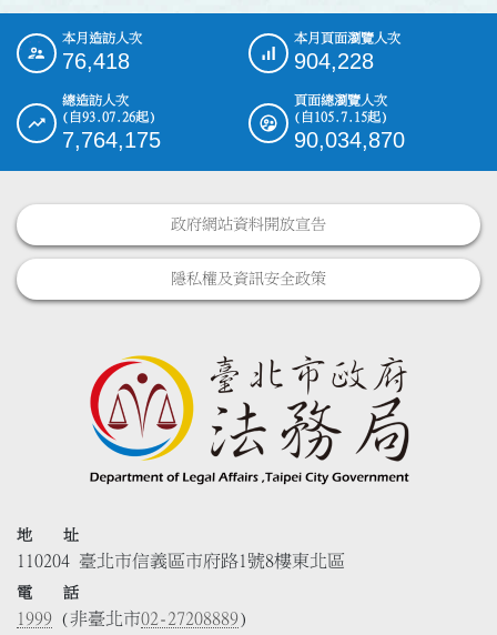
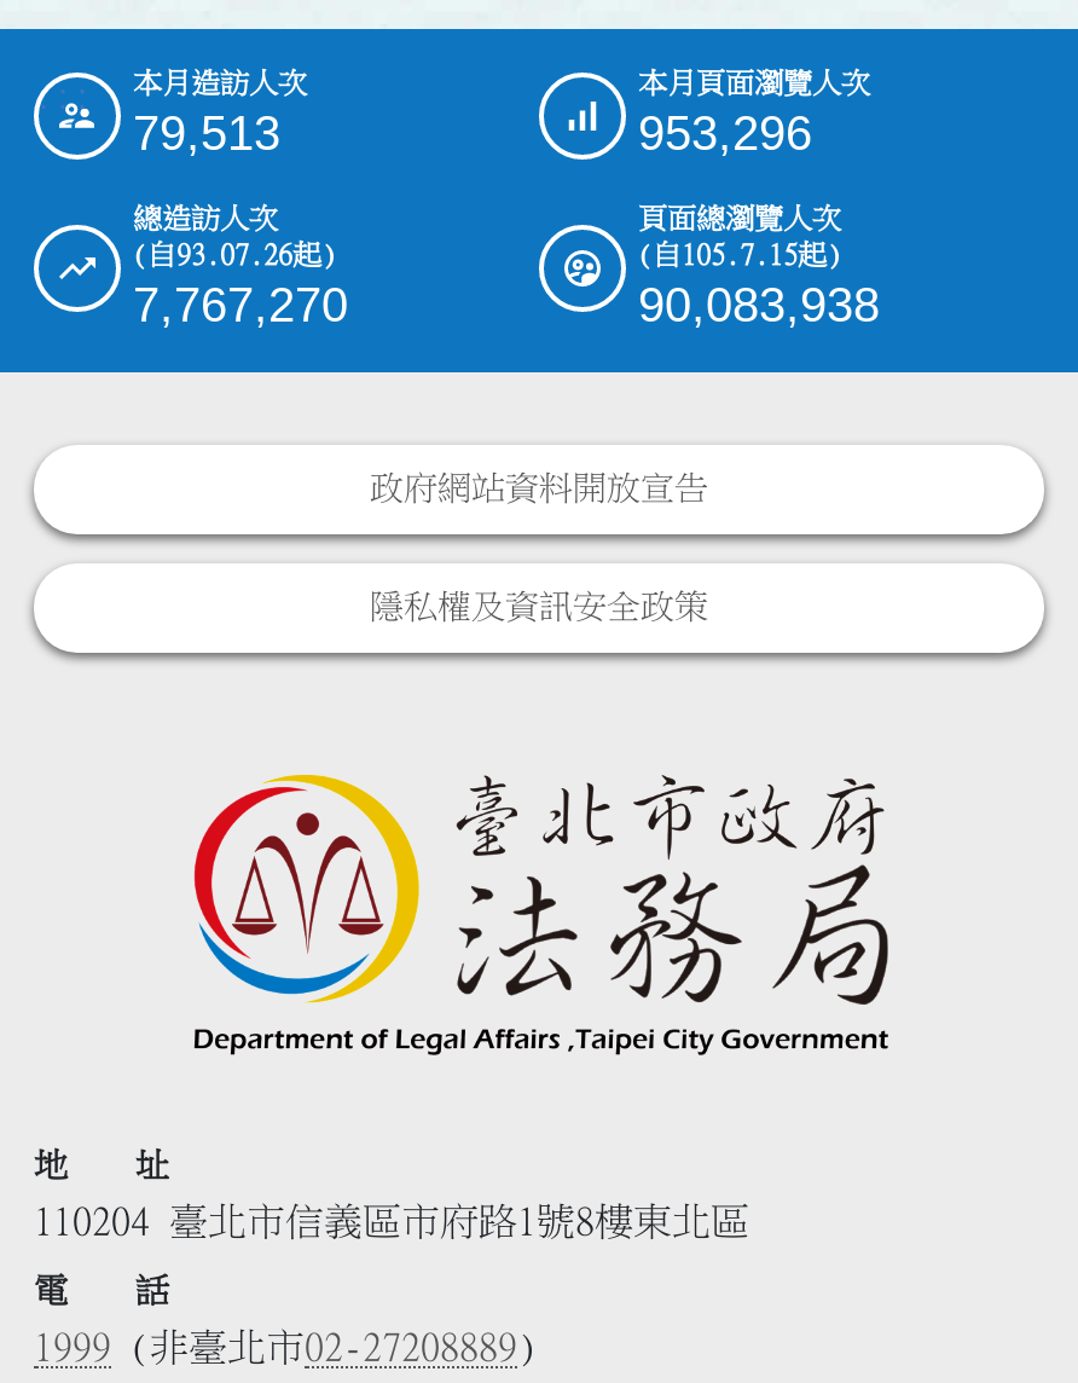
[62,49,130,73] 76,418 -> [133,107,280,160] 79,513
[294,49,374,73] 904,228 -> [638,107,812,160] 953,296
[62,128,161,152] 7,764,175 -> [133,279,348,332] 7,767,270
[294,128,405,152] 90,034,870 -> [638,279,880,332] 90,083,938

